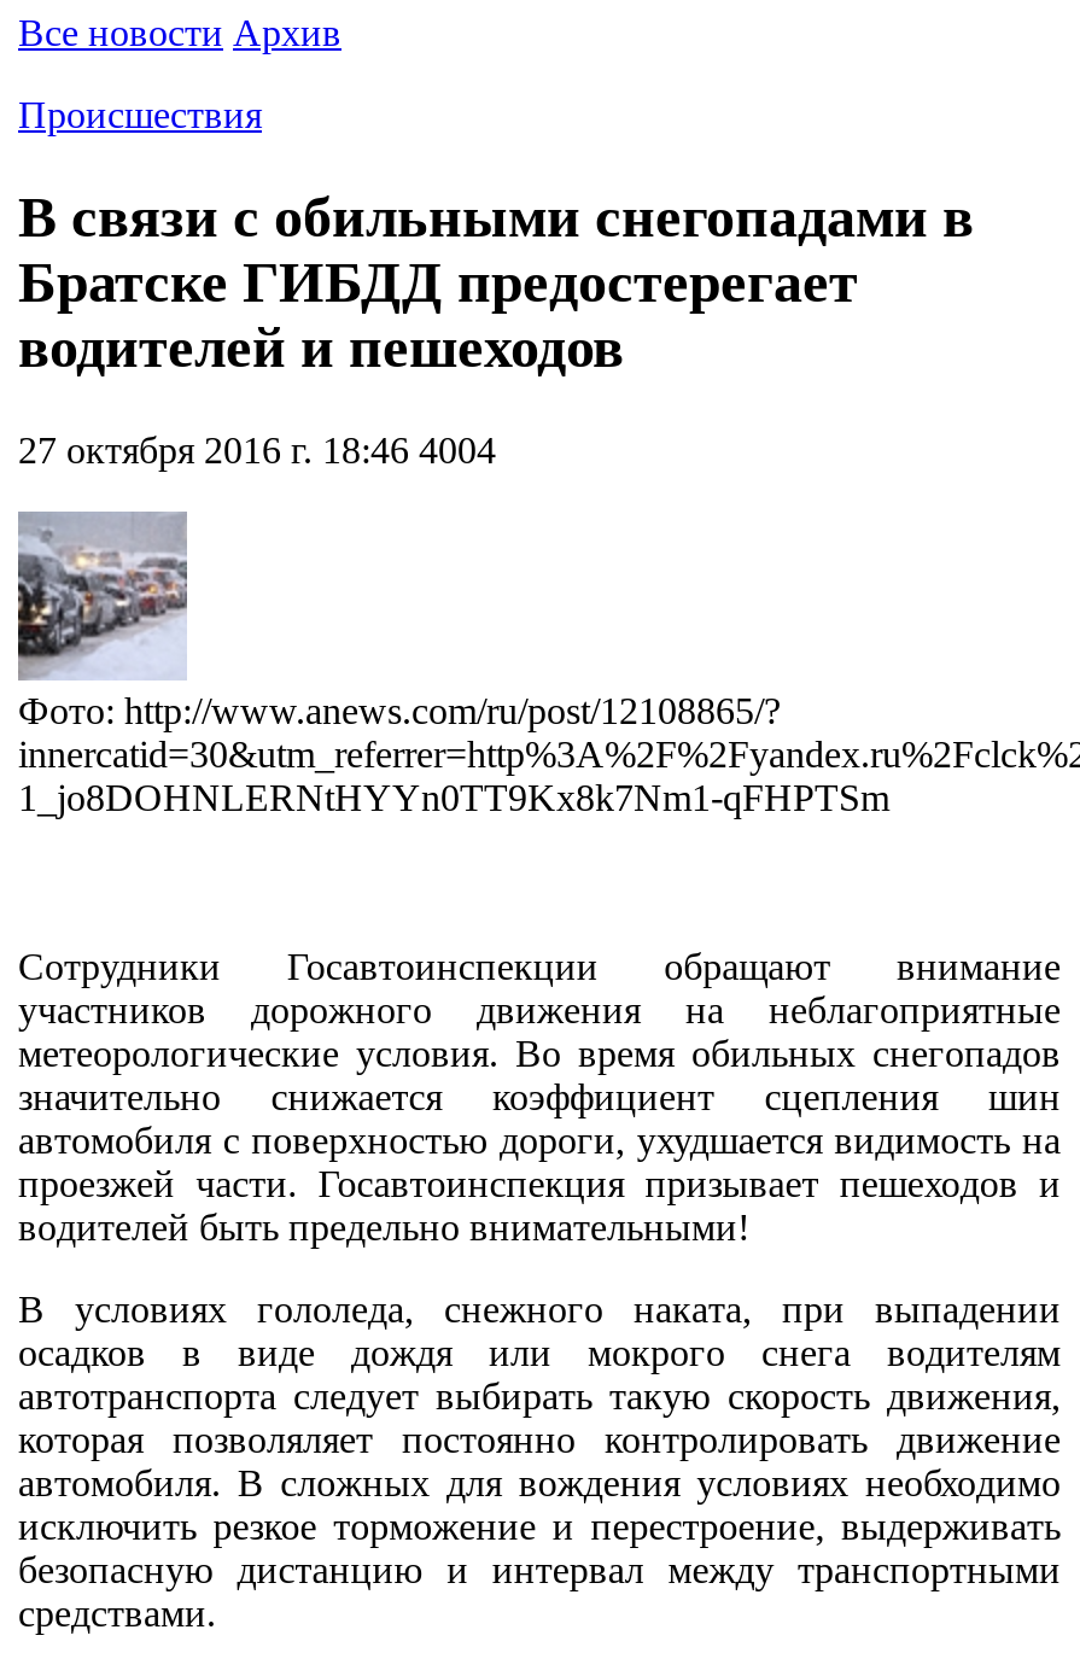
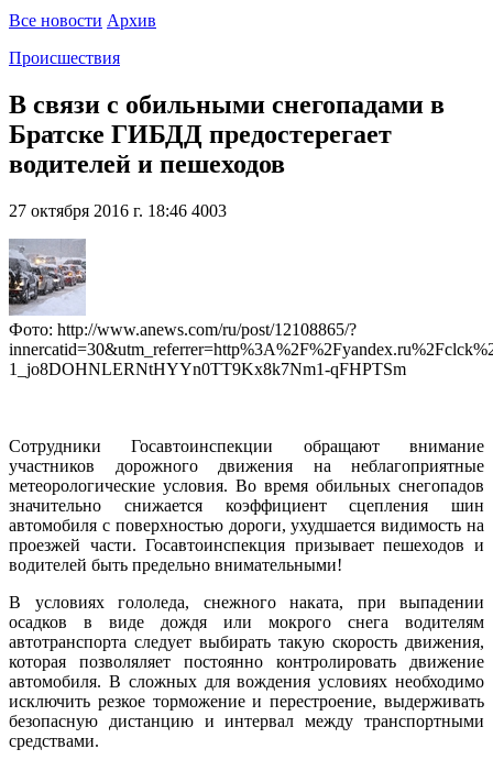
[18,430,496,471] 27 октября 2016 г. 18:46 4004 -> [9,201,227,220] 27 октября 2016 г. 18:46 4003

